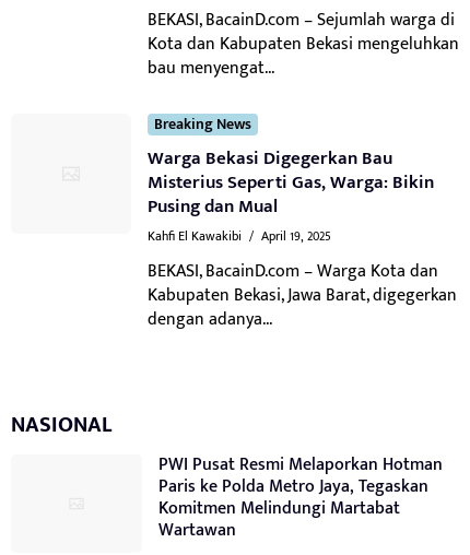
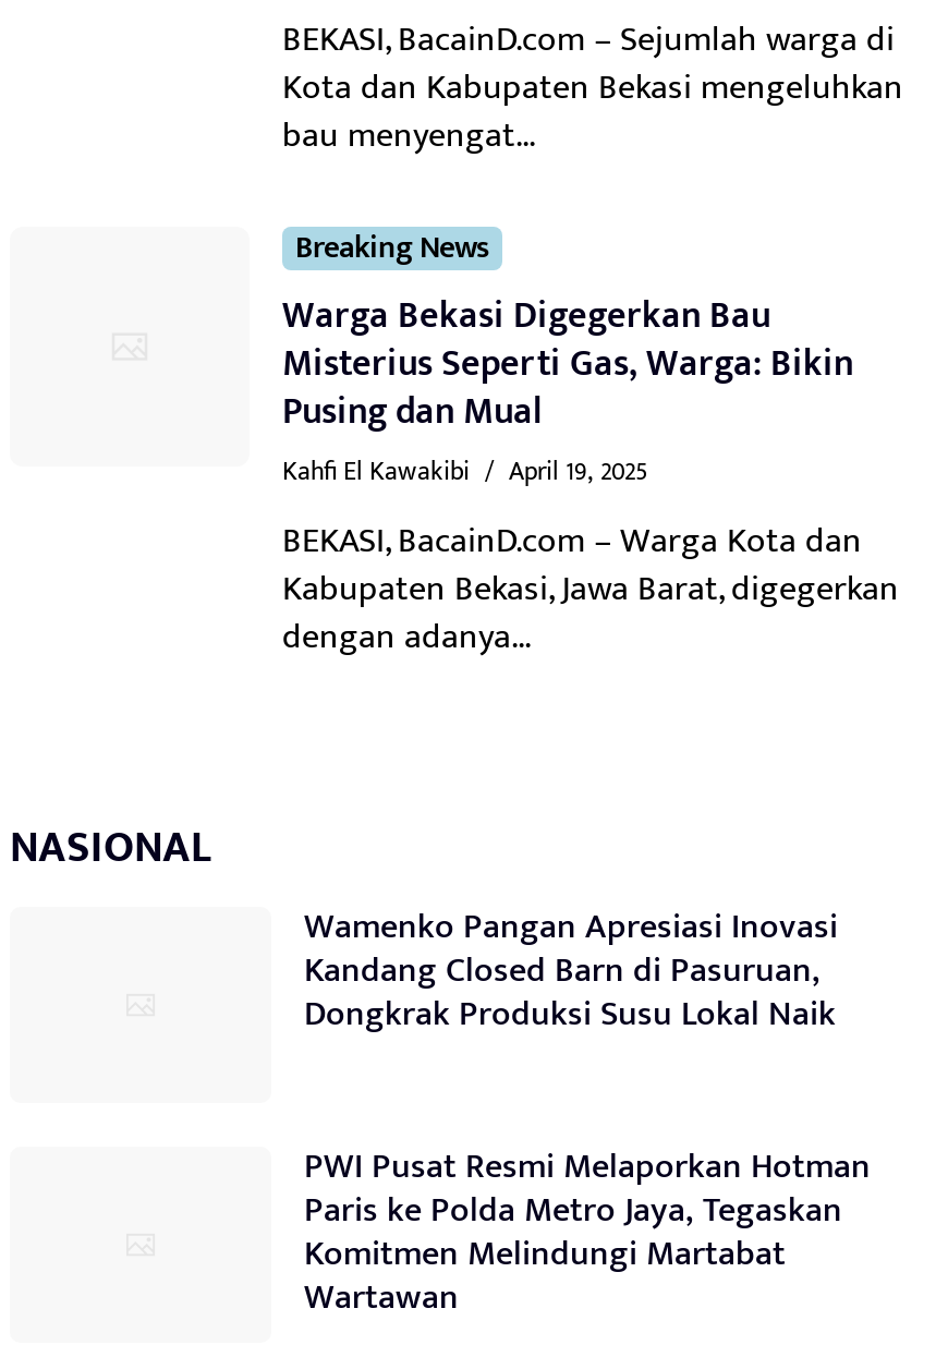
none -> [304,898,838,1044] Wamenko Pangan Apresiasi Inovasi | Kandang Closed Barn di Pasuruan, | Dongkrak Produksi Susu Lokal Naik

